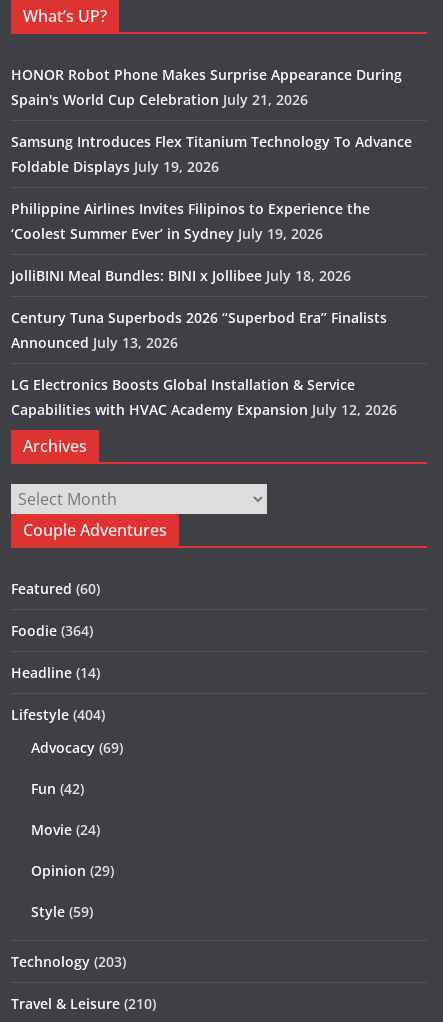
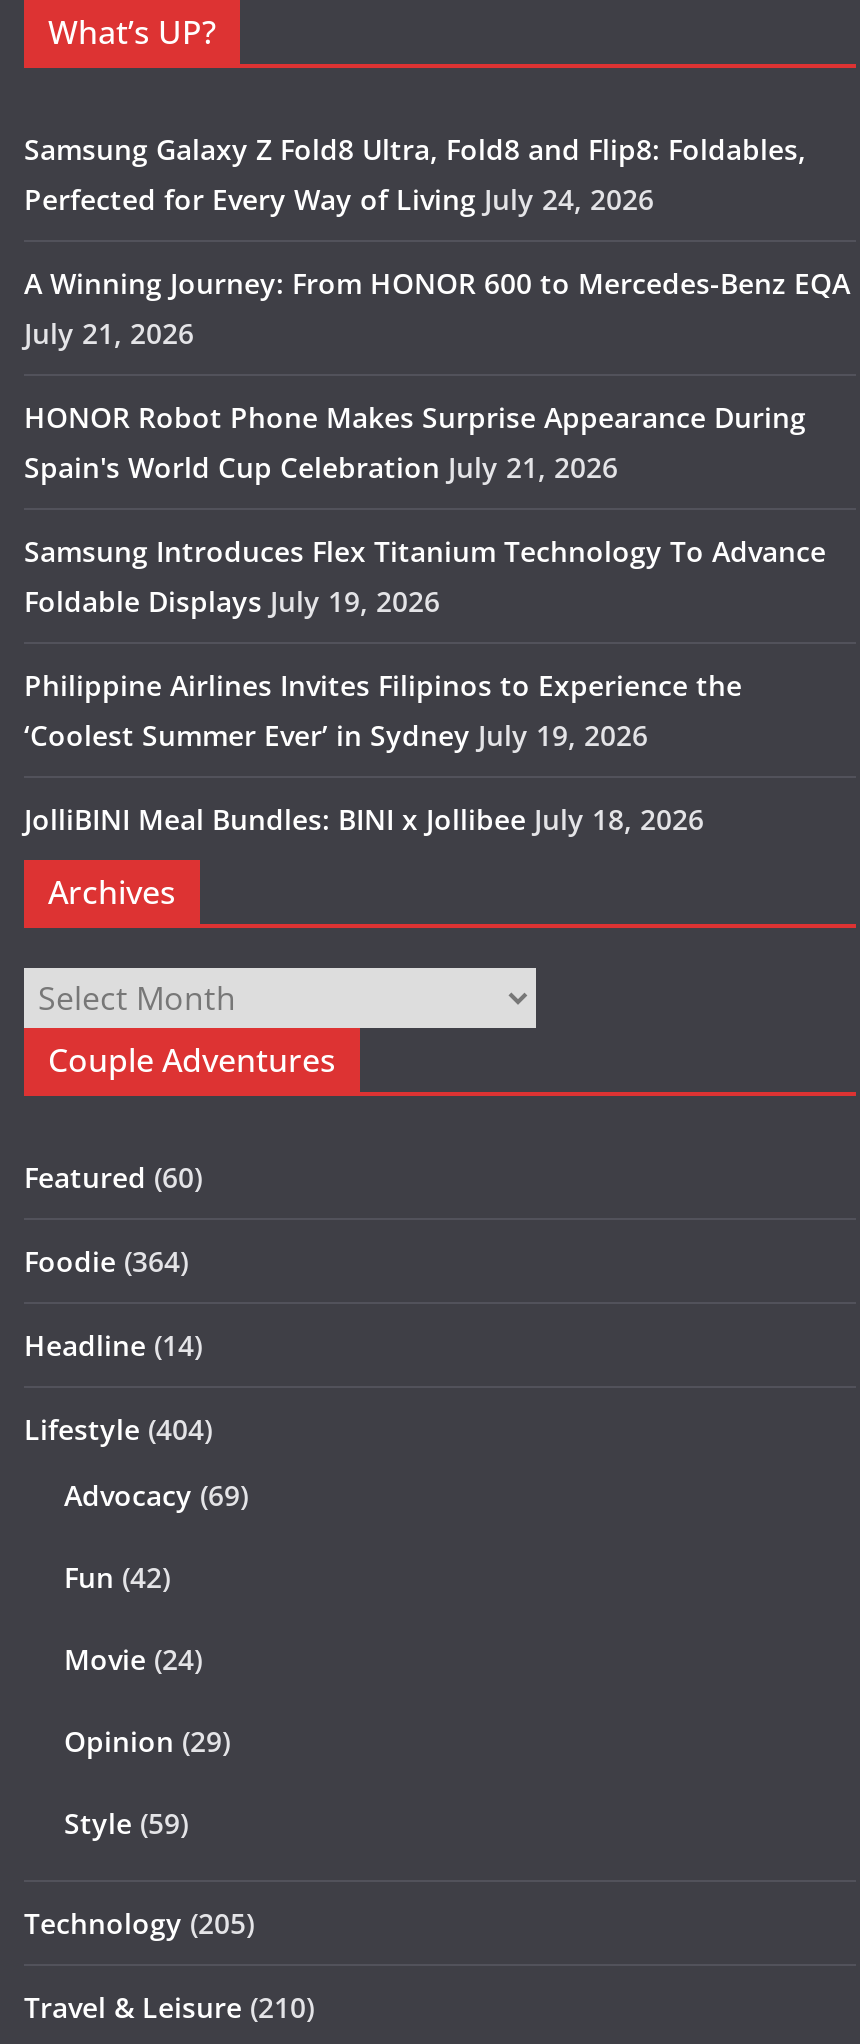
none -> [24,130,850,352] Samsung Galaxy Z Fold8 Ultra, Fold8 and Flip8: Foldables, | Perfected for Every Way of Living July 24, 2026 | A Winning Journey: From HONOR 600 to Mercedes-Benz EQA | July 21, 2026
moved [11,65,412,285] -> [24,398,826,838]: HONOR Robot Phone Makes Surprise Appearance During | Spain's World Cup Celebration July 21, 2026 | Samsung Introduces Flex Titanium Technology To Advance | Foldable Displays July 19, 2026 | Philippine Airlines Invites Filipinos to Experience the | ‘Coolest Summer Ever’ in Sydney July 19, 2026 | JolliBINI Meal Bundles: BINI x Jollibee July 18, 2026
[11,308,397,419] Century Tuna Superbods 2026 “Superbod Era” Finalists | Announced July 13, 2026 | LG Electronics Boosts Global Installation & Service | Capabilities with HVAC Academy Expansion July 12, 2026 -> none
[11,952,126,971] Technology (203) -> [24,1904,254,1942] Technology (205)

